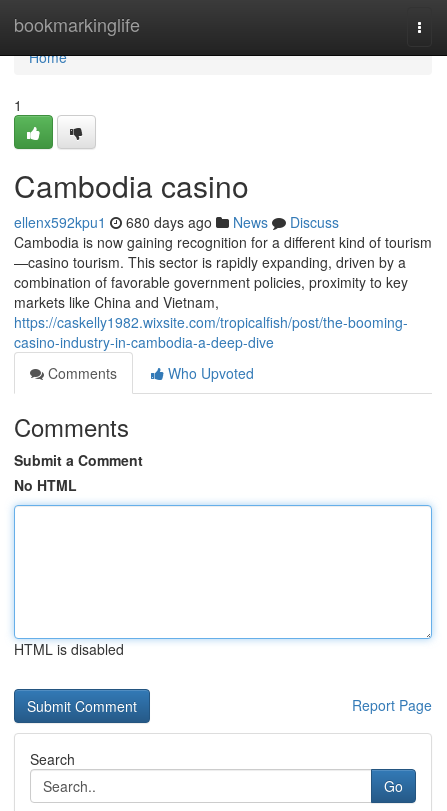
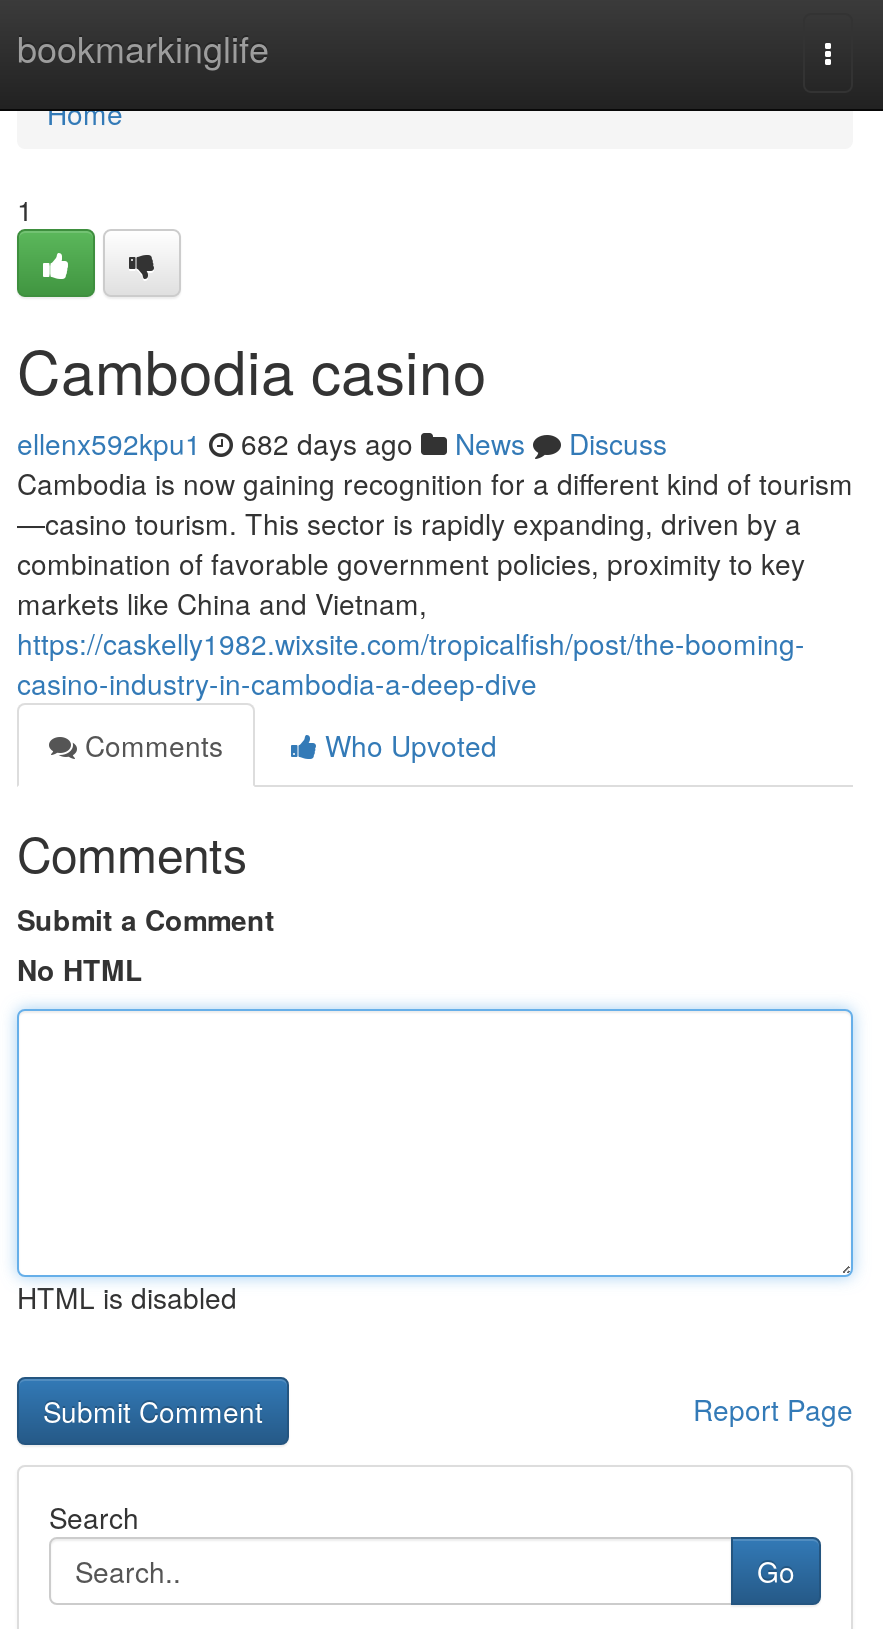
[14,212,339,232] ellenx592kpu1 680 days ago News Discuss -> [17,423,667,463] ellenx592kpu1 682 days ago News Discuss

